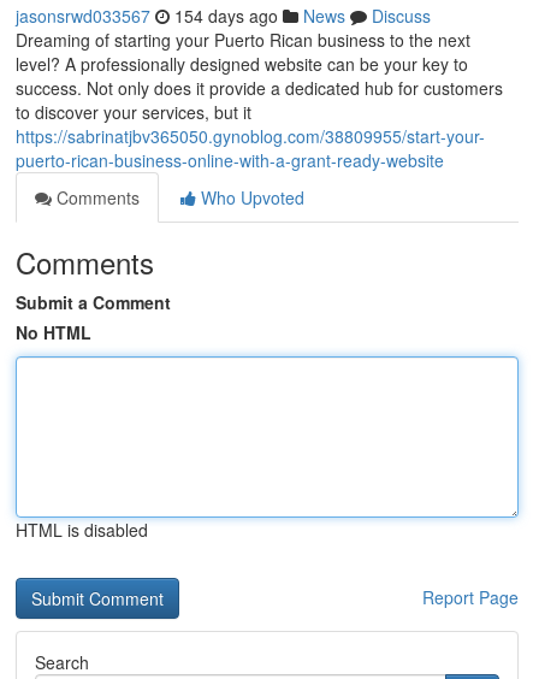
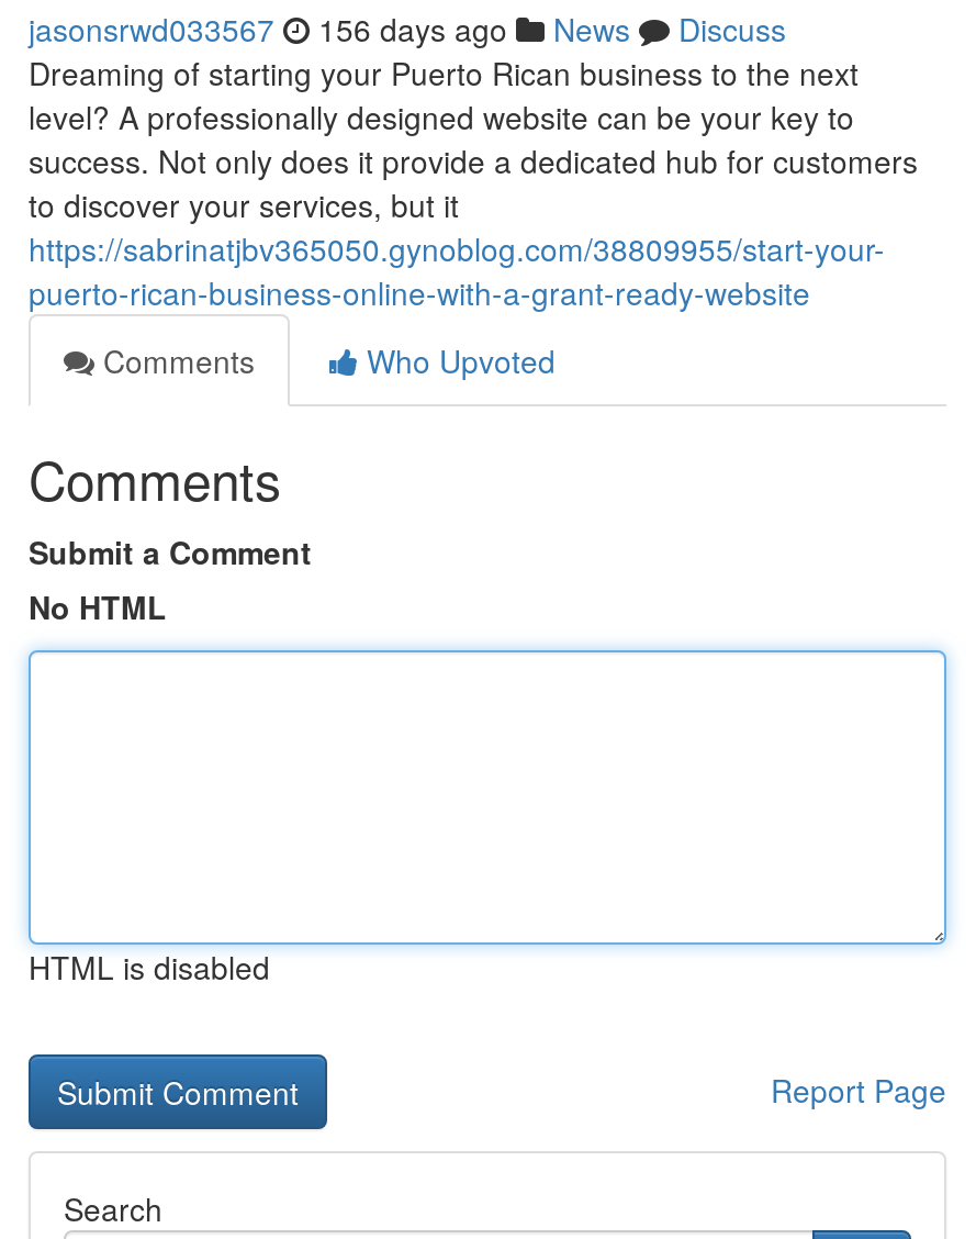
[16,4,431,28] jasonsrwd033567 154 days ago News Discuss -> [29,7,786,51] jasonsrwd033567 156 days ago News Discuss

